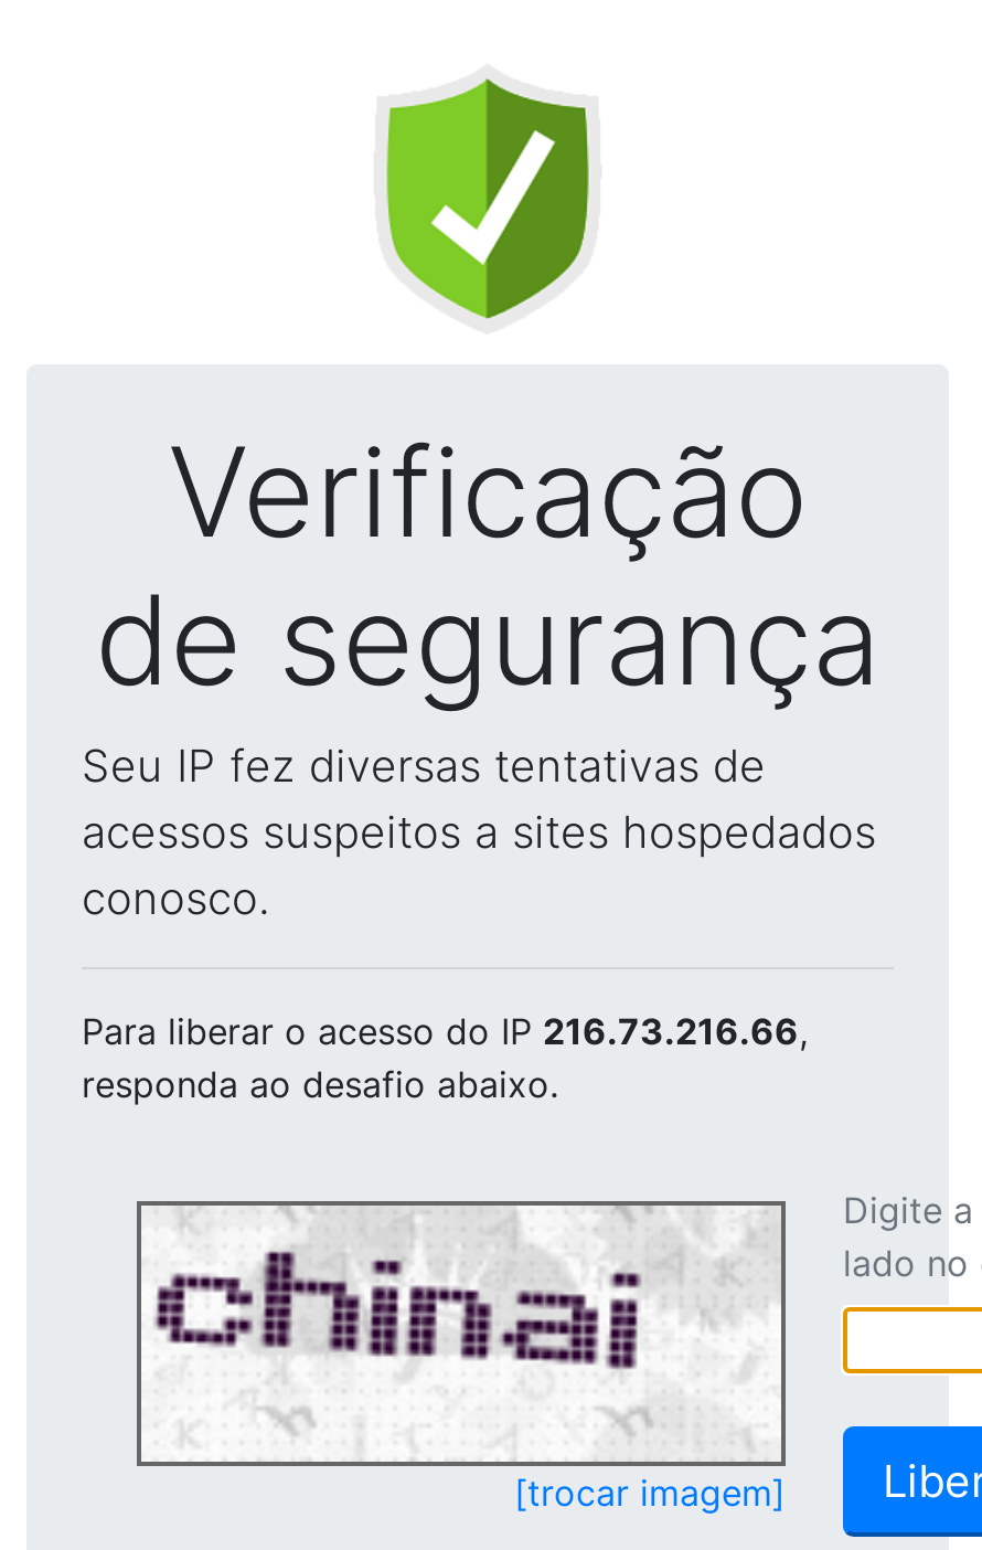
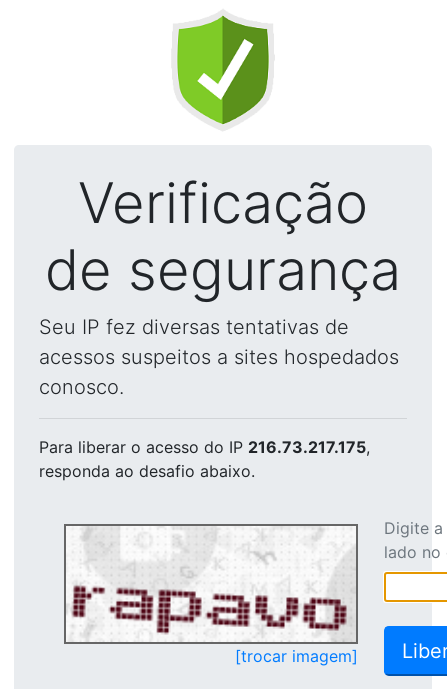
[82,1009,808,1053] Para liberar o acesso do IP 216.73.216.66, -> [39,437,370,457] Para liberar o acesso do IP 216.73.217.175,
[154,1210,777,1442] [image] -> [71,527,354,634] [image]

